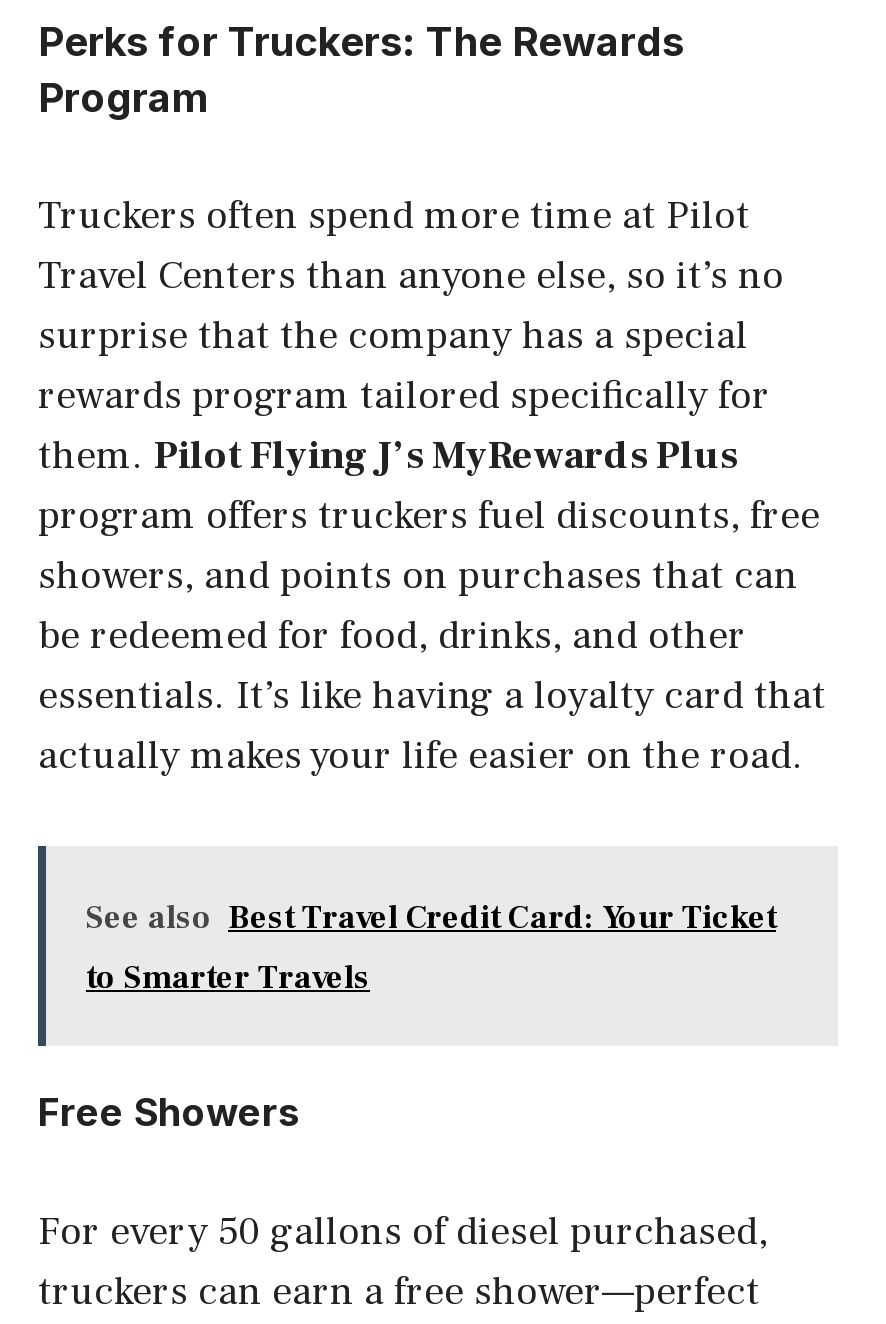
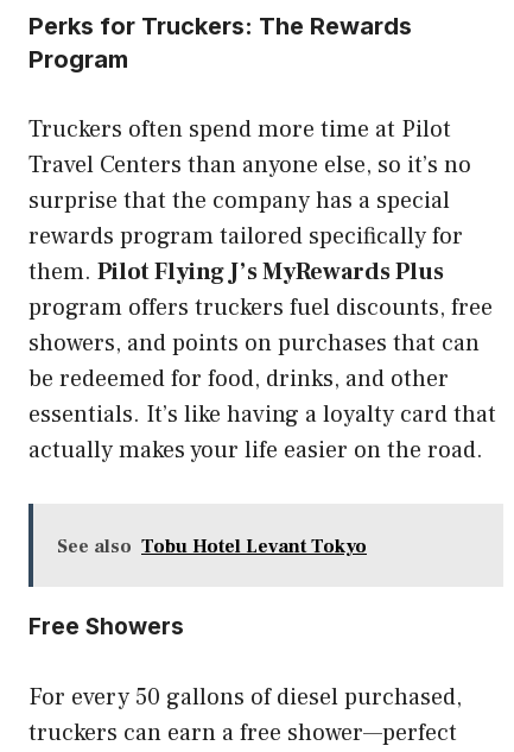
[86,898,776,998] See also Best Travel Credit Card: Your Ticket | to Smarter Travels -> [57,534,367,558] See also Tobu Hotel Levant Tokyo

